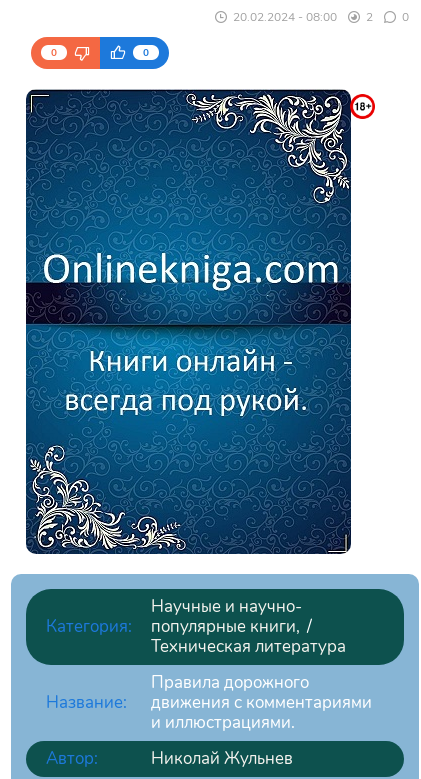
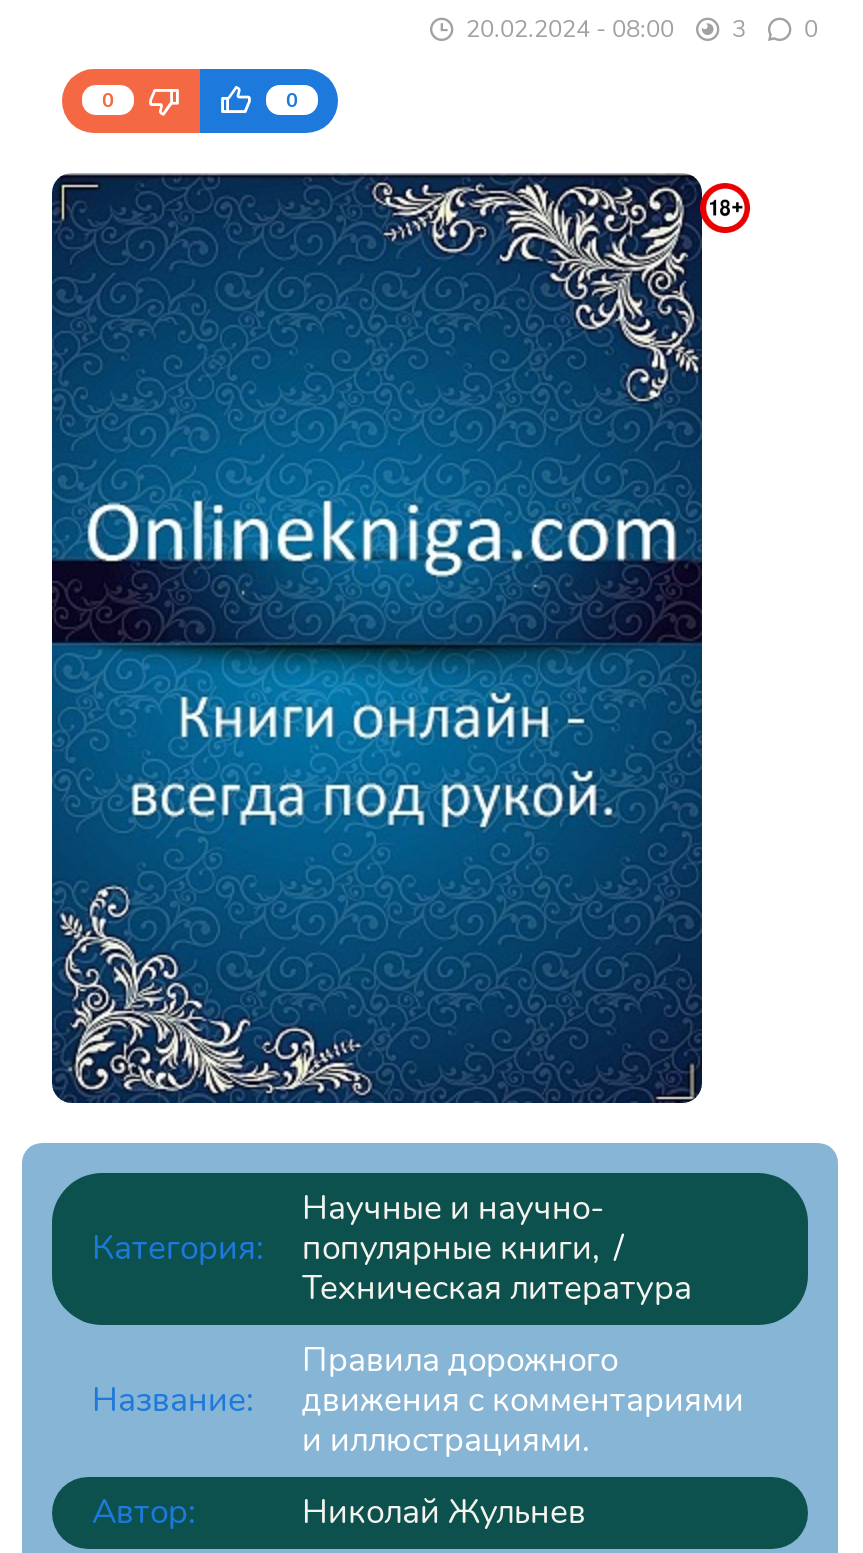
[233,9,409,25] 20.02.2024 - 08:00 2 0 -> [466,12,818,44] 20.02.2024 - 08:00 3 0

